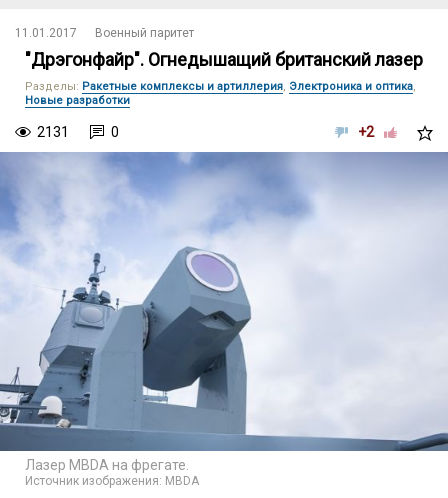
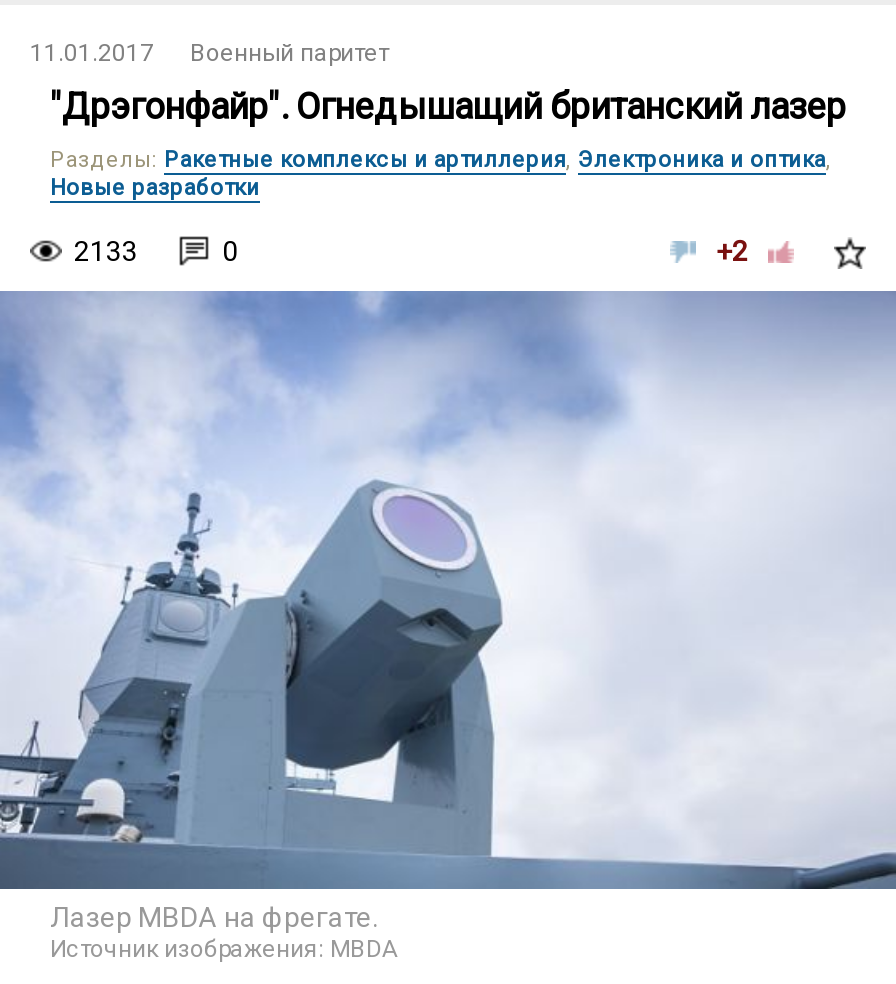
[37,124,69,140] 2131 -> [74,236,138,268] 2133

